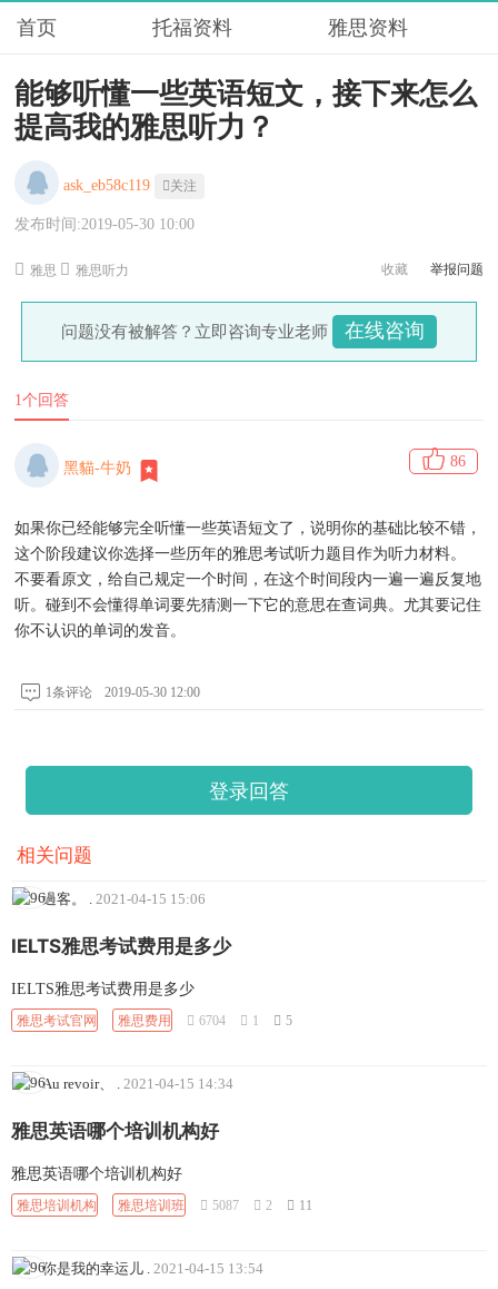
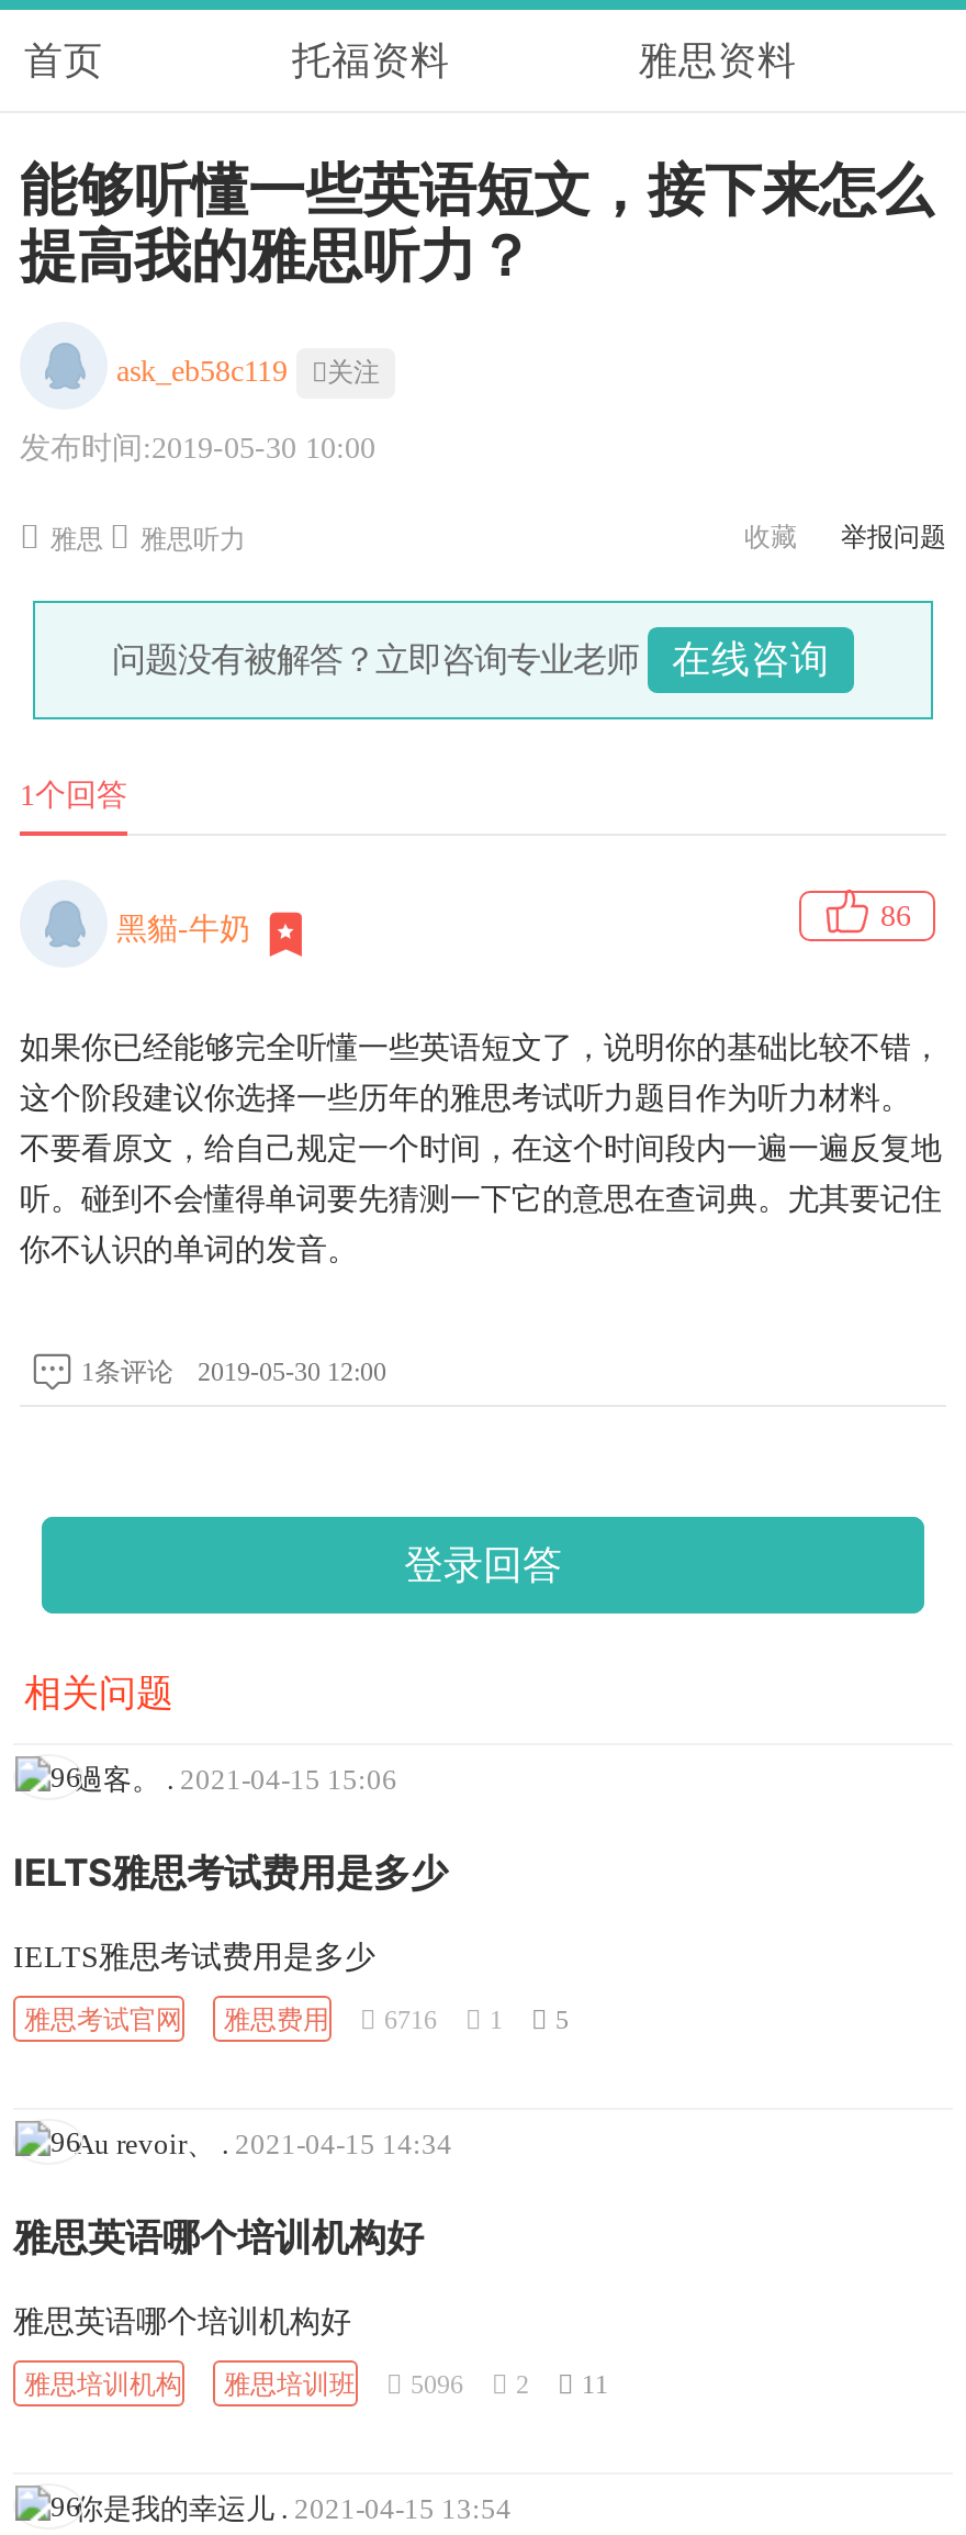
[17,1012,292,1028] 雅思考试官网 雅思费用 6704 1 5 -> [24,2004,569,2034] 雅思考试官网 雅思费用 6716 1 5
[17,1197,312,1213] 雅思培训机构 雅思培训班 5087 2 11 -> [24,2368,608,2399] 雅思培训机构 雅思培训班 5096 2 11

